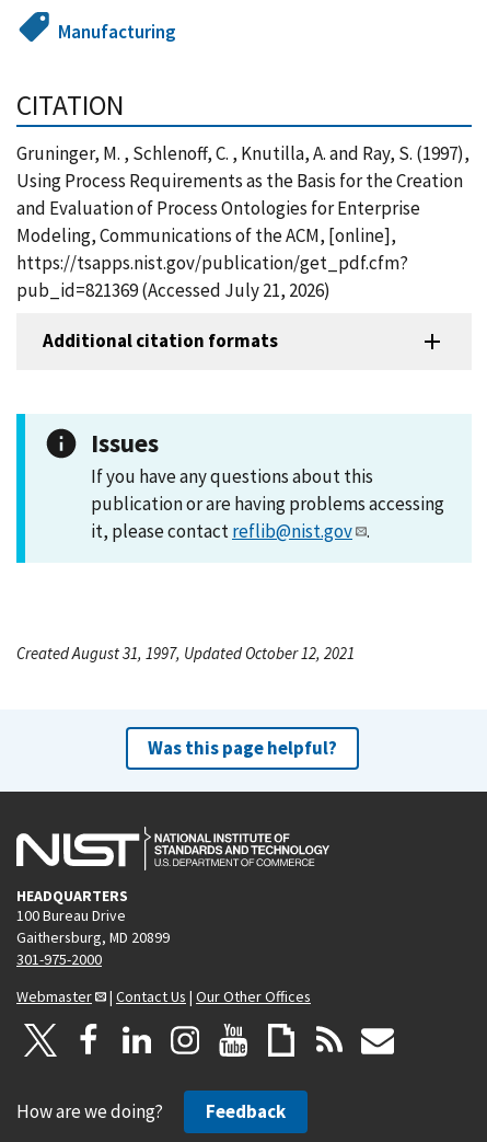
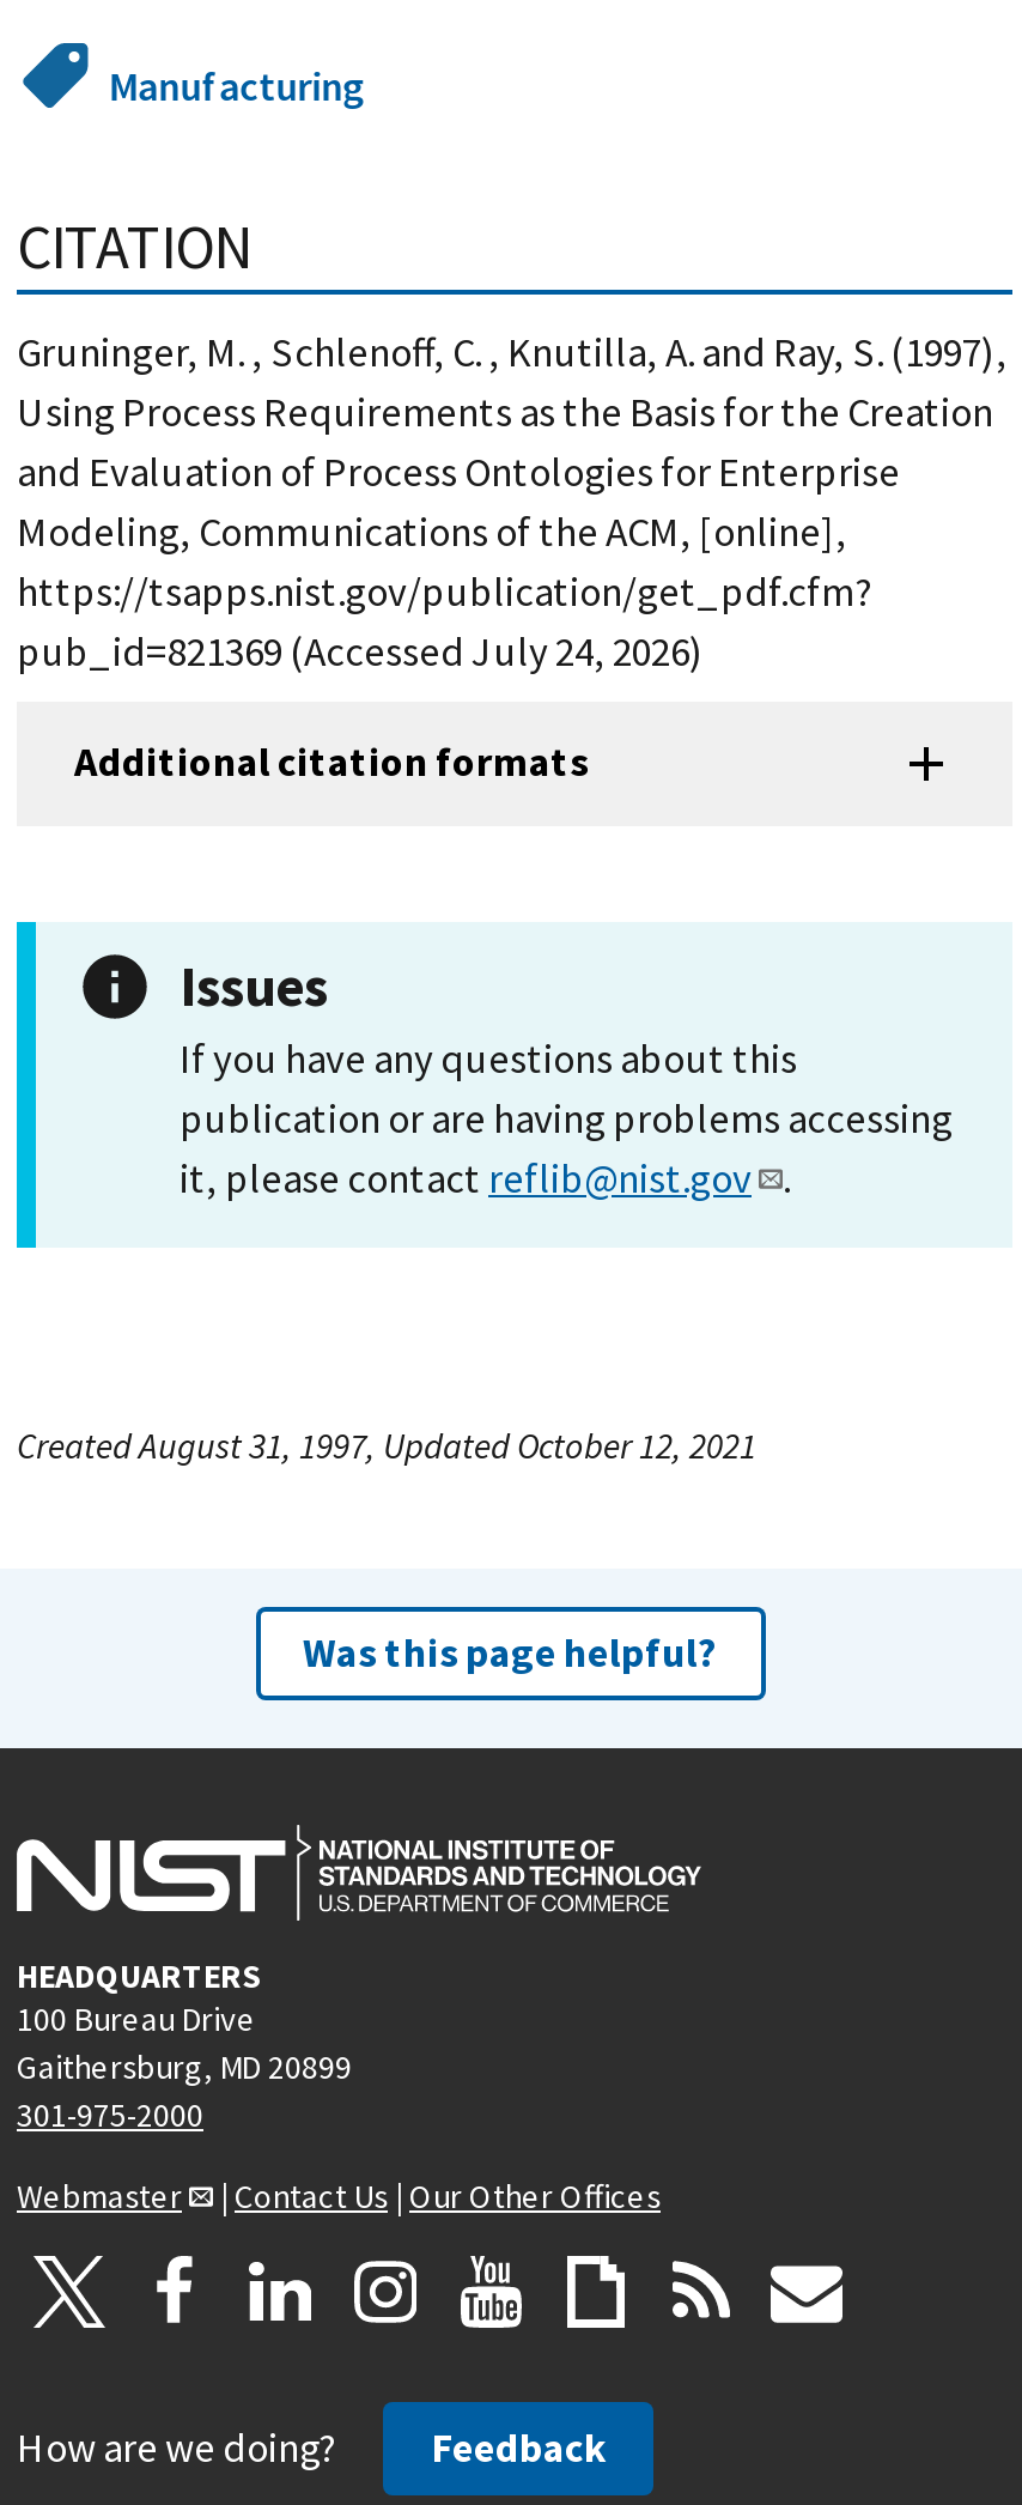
[16,278,331,302] pub_id=821369 (Accessed July 21, 2026) -> [17,625,704,677] pub_id=821369 (Accessed July 24, 2026)

